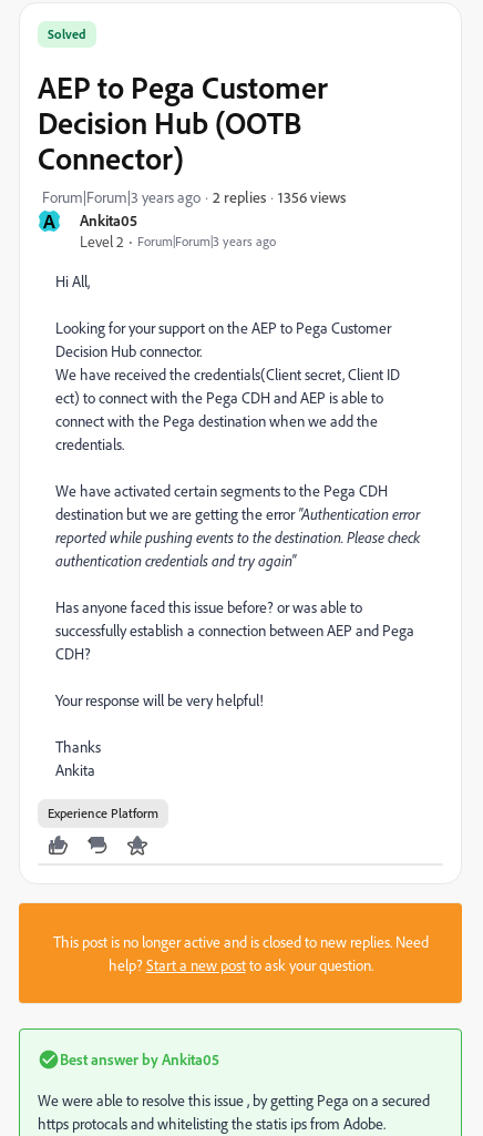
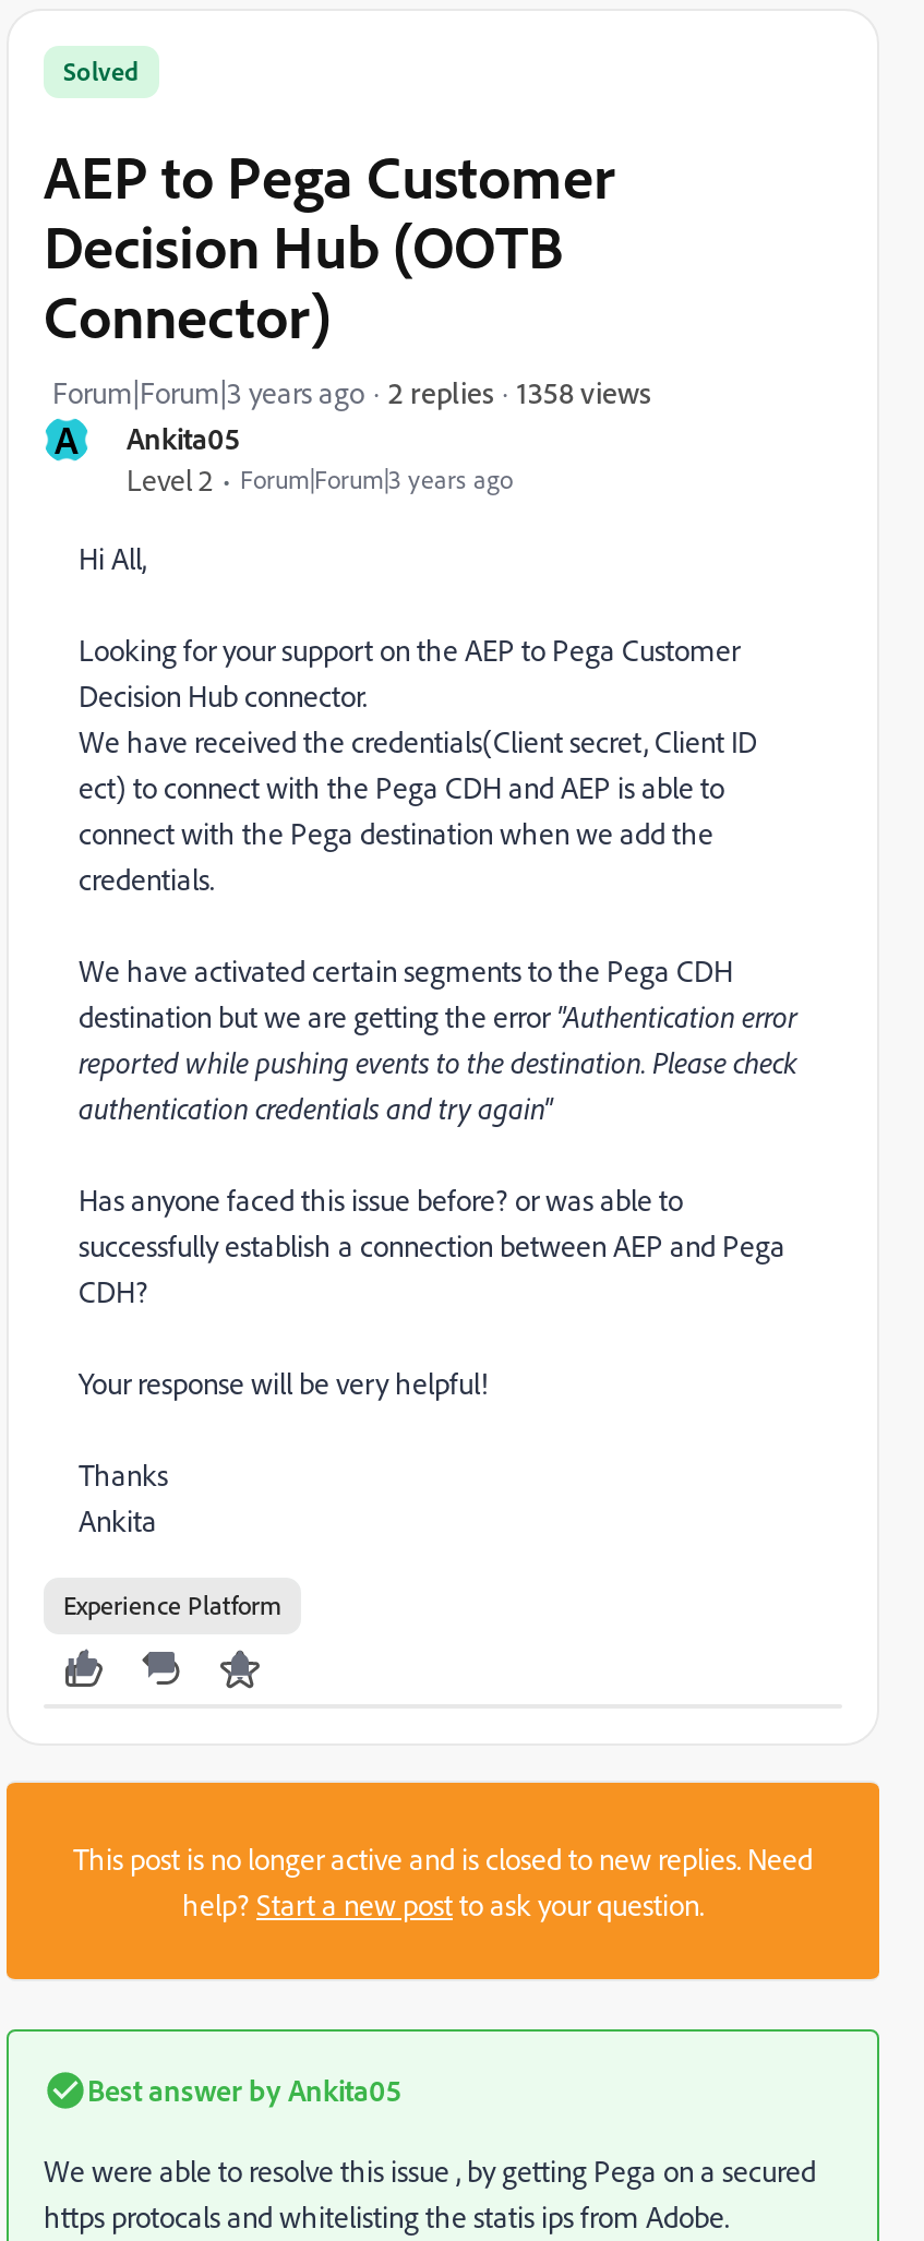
[278,187,346,206] 1356 views -> [517,372,650,409] 1358 views

